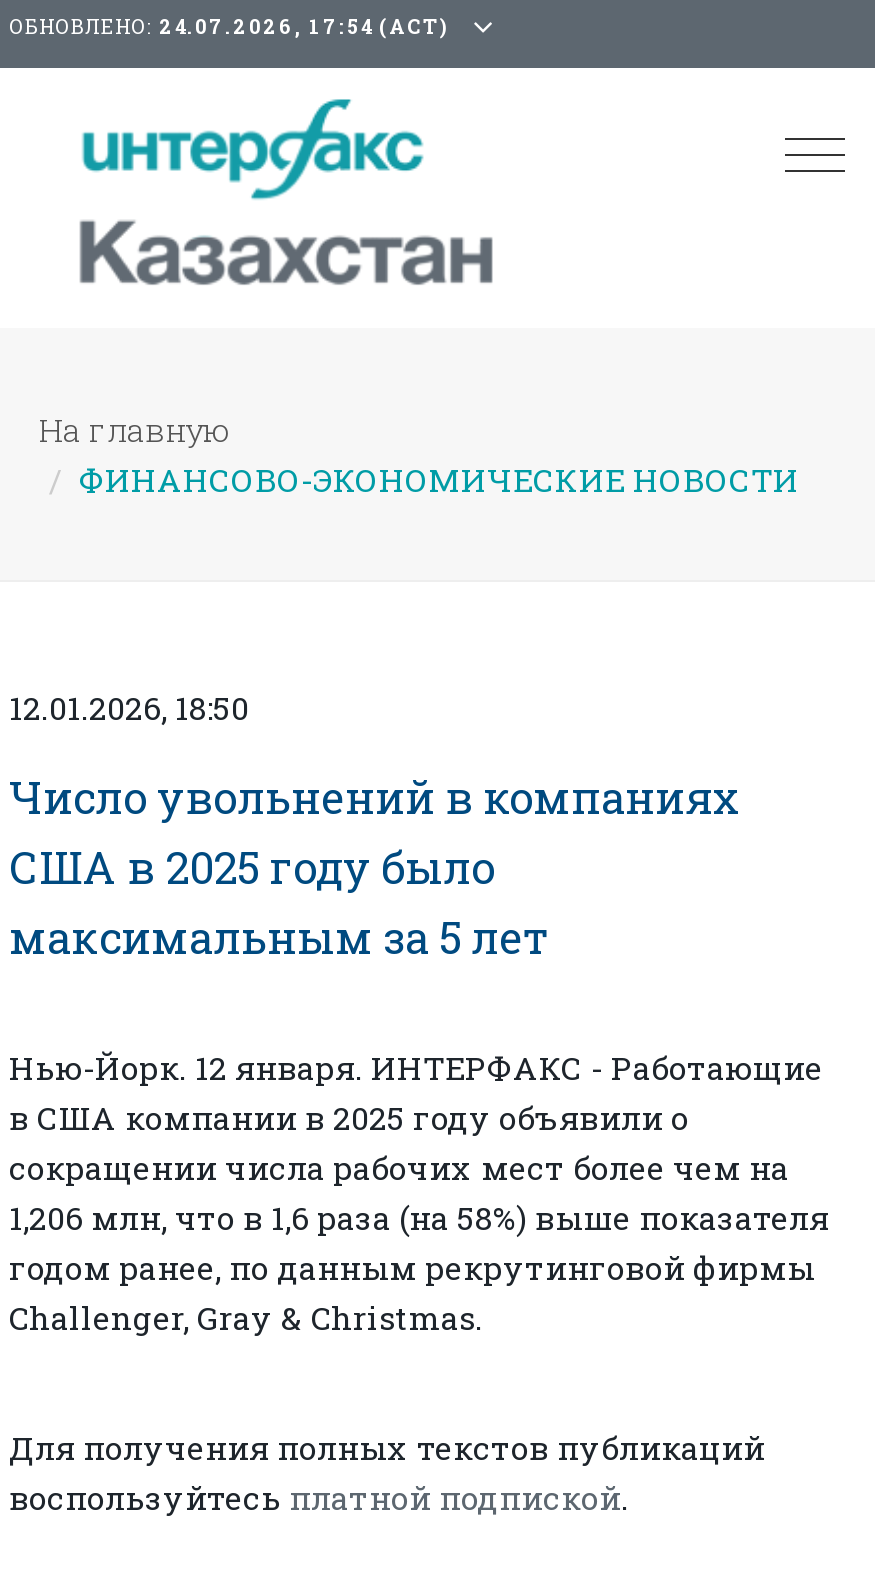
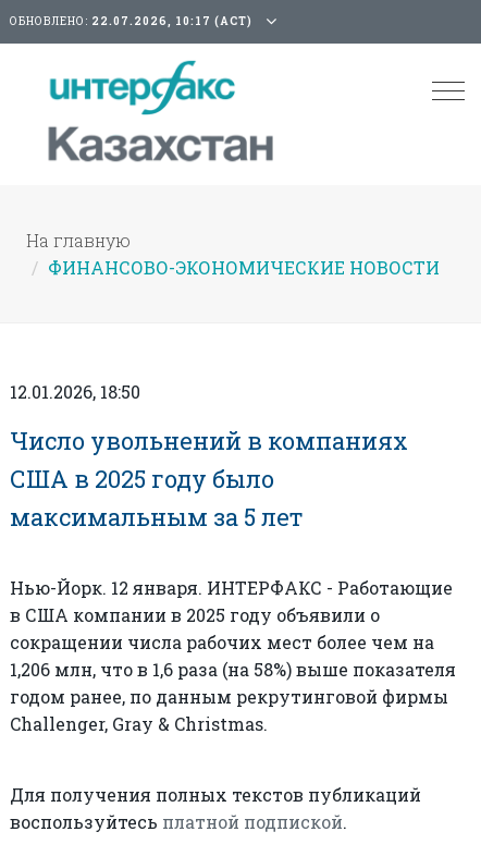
[9,14,449,40] ОБНОВЛЕНО: 24.07.2026, 17:54 (АСТ) -> [10,14,252,28] ОБНОВЛЕНО: 22.07.2026, 10:17 (АСТ)

